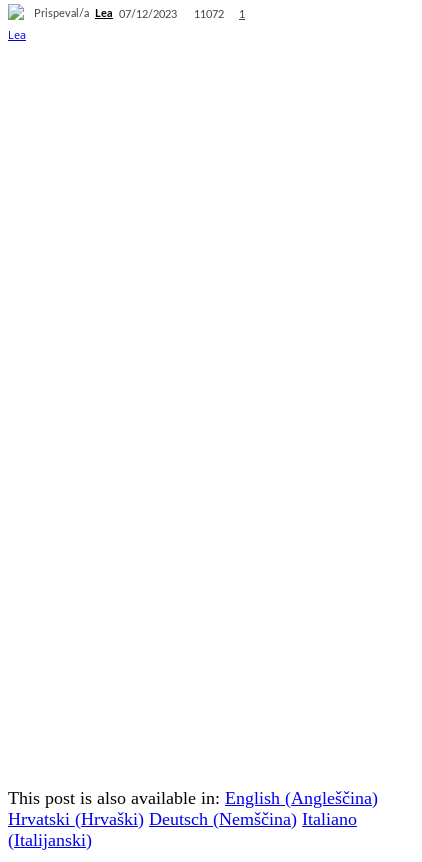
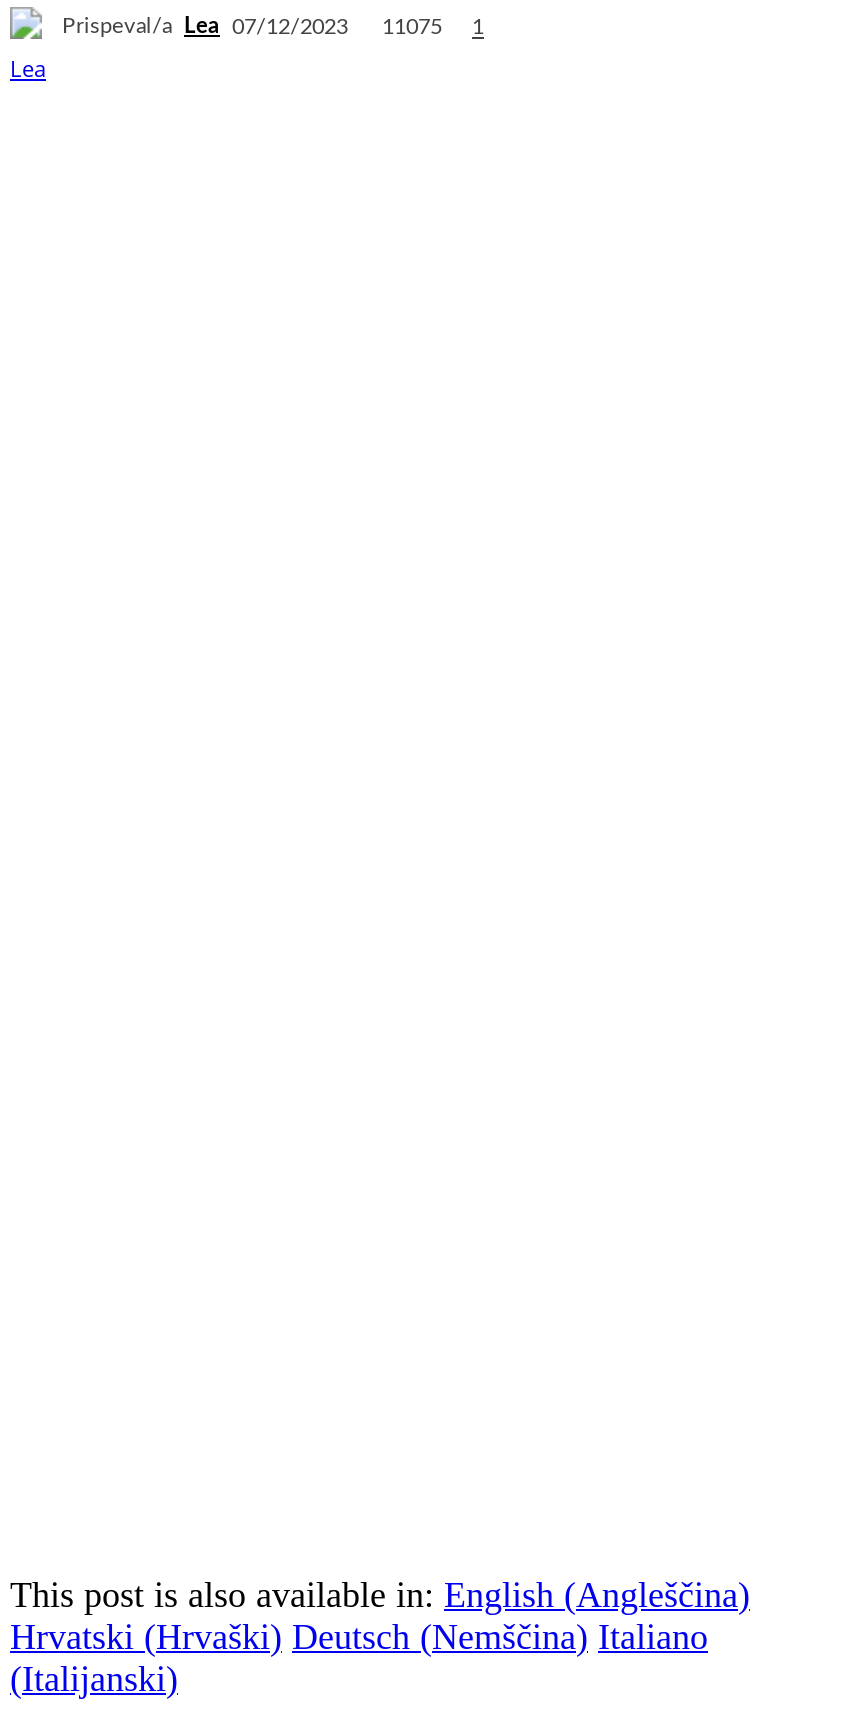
[34,8,245,20] Prispeval/a Lea 07/12/2023 11072 1 -> [62,16,484,39] Prispeval/a Lea 07/12/2023 11075 1

